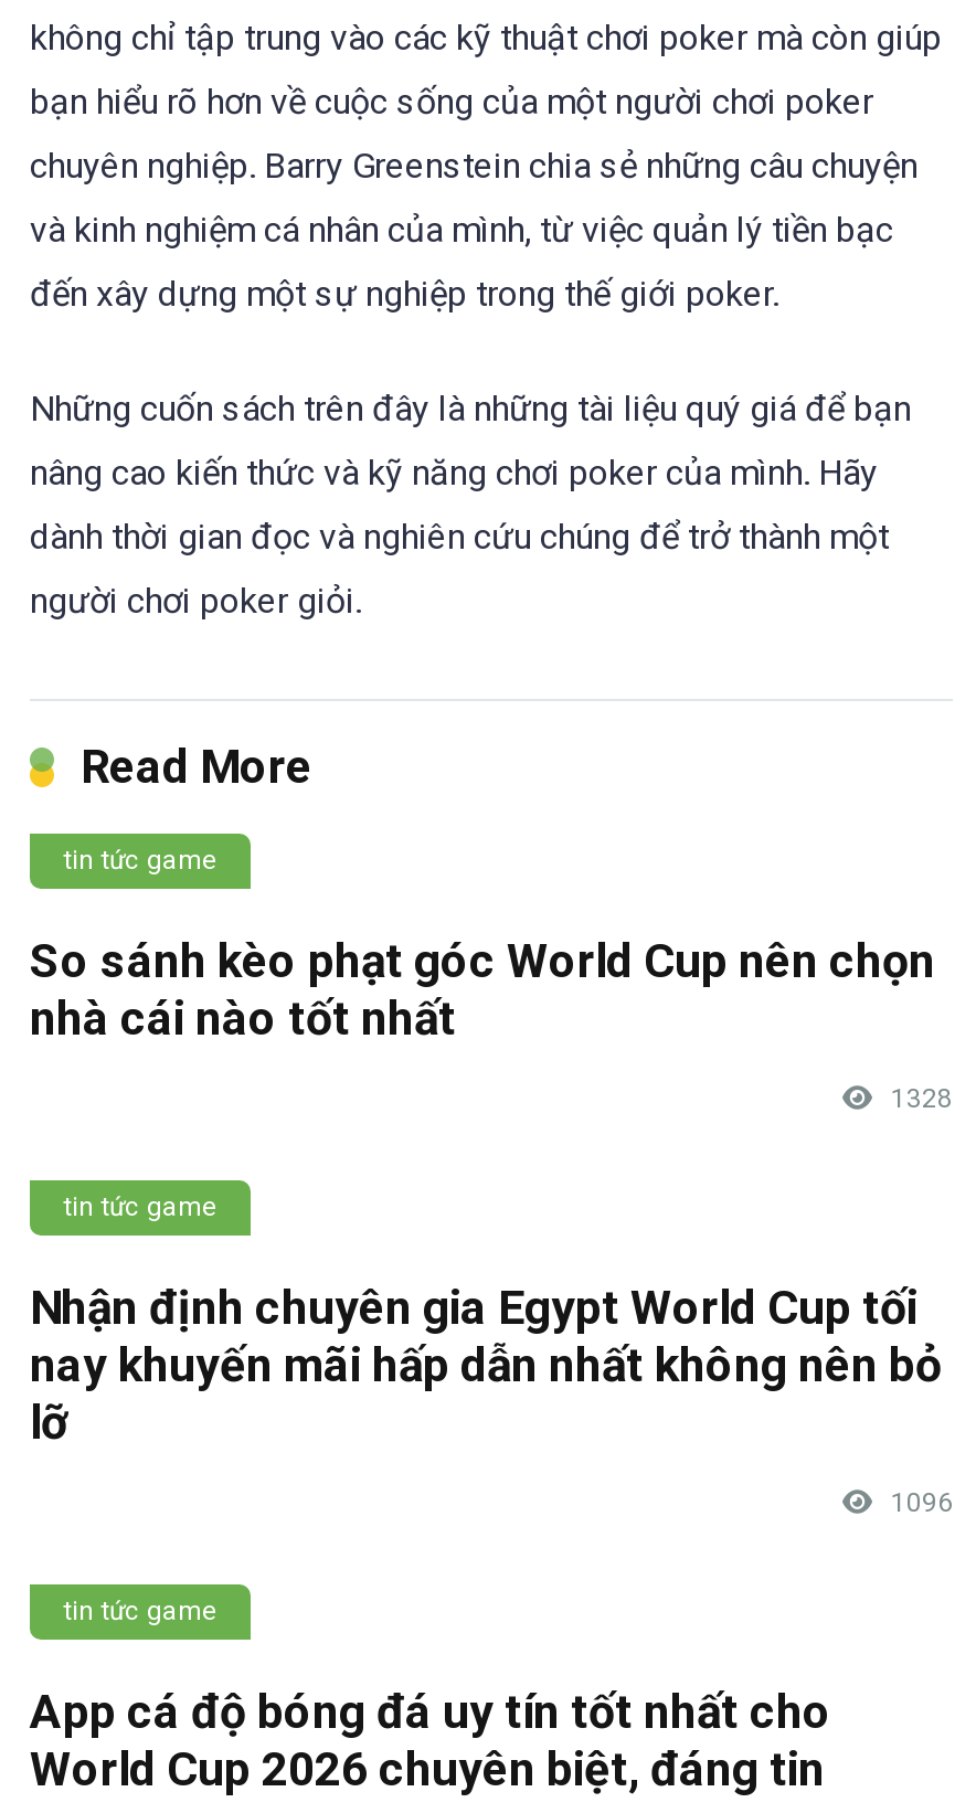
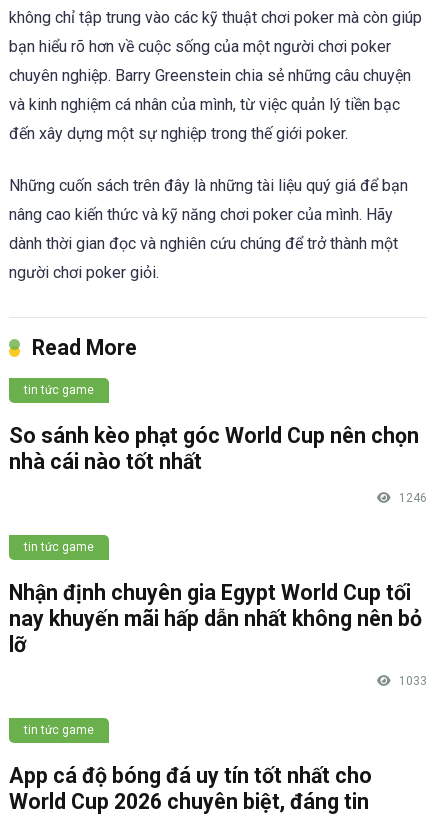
[884,1083,953,1114] 1328 -> [396,491,427,505] 1246
[884,1487,953,1518] 1096 -> [396,674,427,688] 1033

